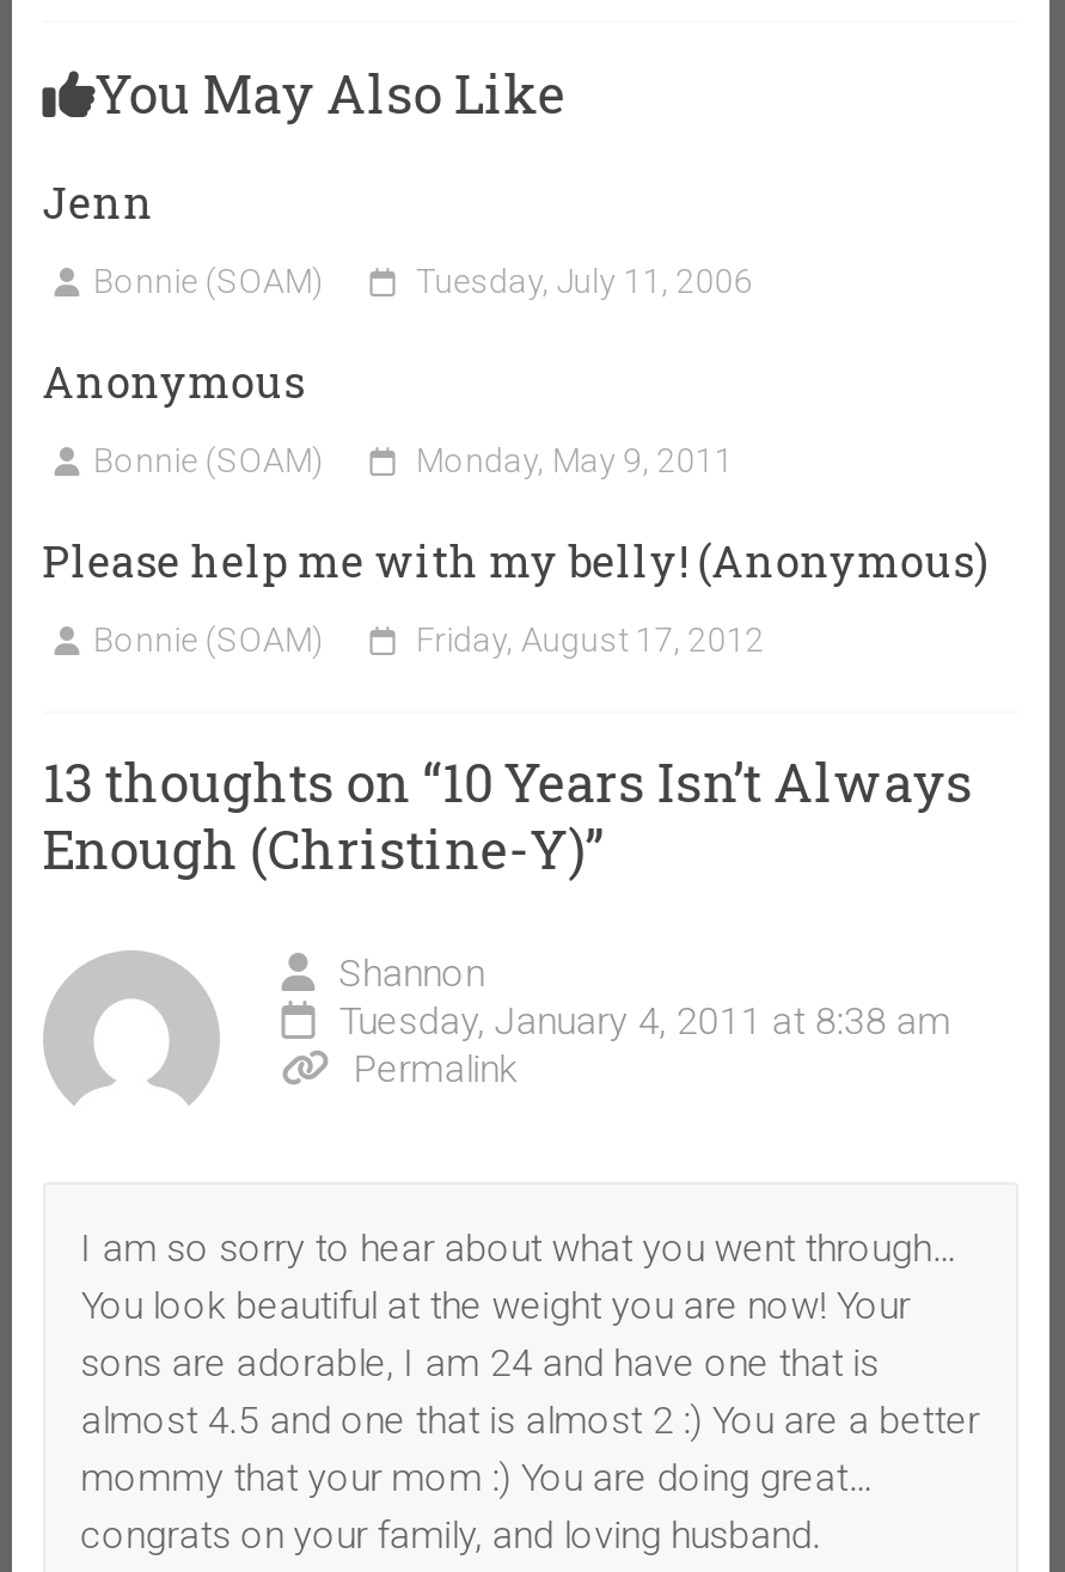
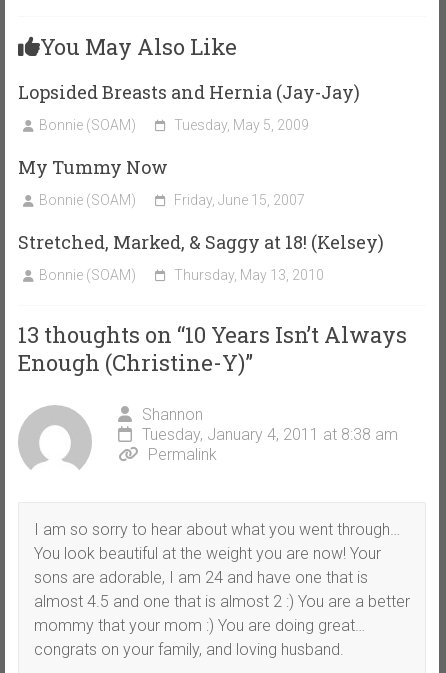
[43,173,155,230] Jenn -> [18,80,360,104] Lopsided Breasts and Hernia (Jay-Jay)
[415,261,753,300] Tuesday, July 11, 2006 -> [174,117,309,133] Tuesday, May 5, 2009
[43,352,306,410] Anonymous -> [18,155,168,179] My Tummy Now
[415,441,733,479] Monday, May 9, 2011 -> [174,192,305,208] Friday, June 15, 2007
[43,531,989,589] Please help me with my belly! (Anonymous) -> [18,230,384,254] Stretched, Marked, & Saggy at 18! (Kelsey)
[415,620,765,658] Friday, August 17, 2012 -> [174,267,324,283] Thursday, May 13, 2010

